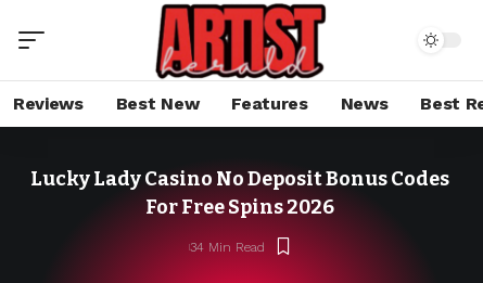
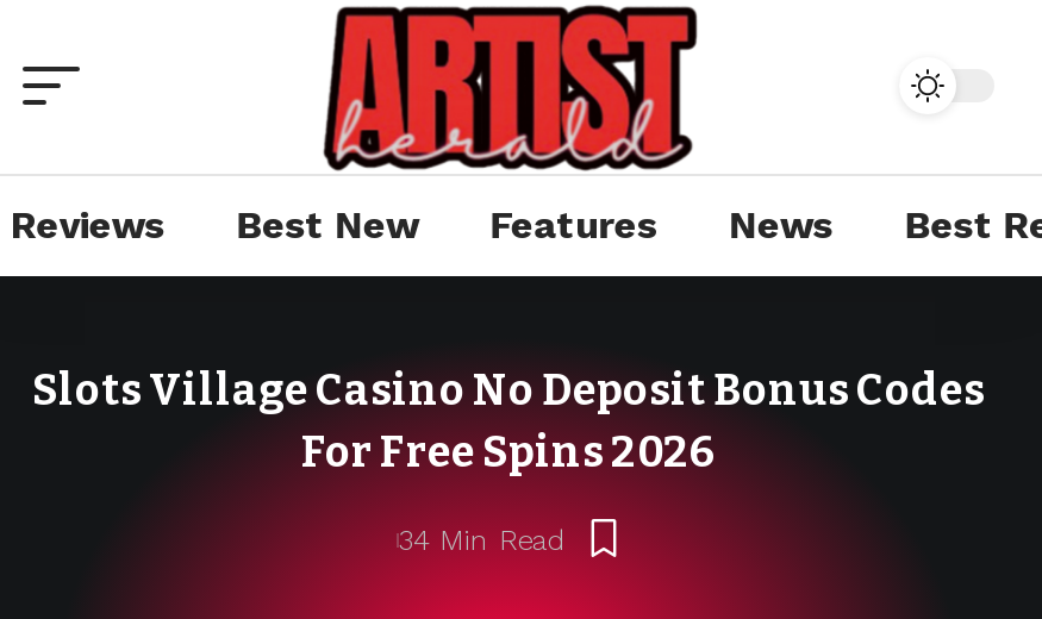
[30,167,449,191] Lucky Lady Casino No Deposit Bonus Codes -> [32,365,985,417] Slots Village Casino No Deposit Bonus Codes

